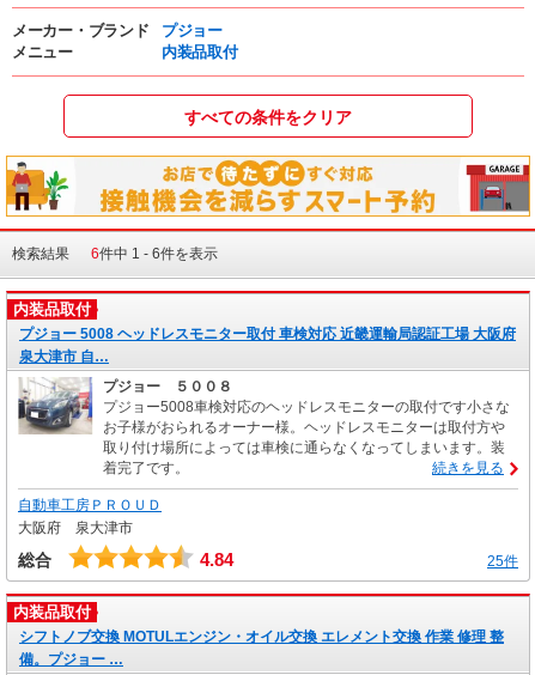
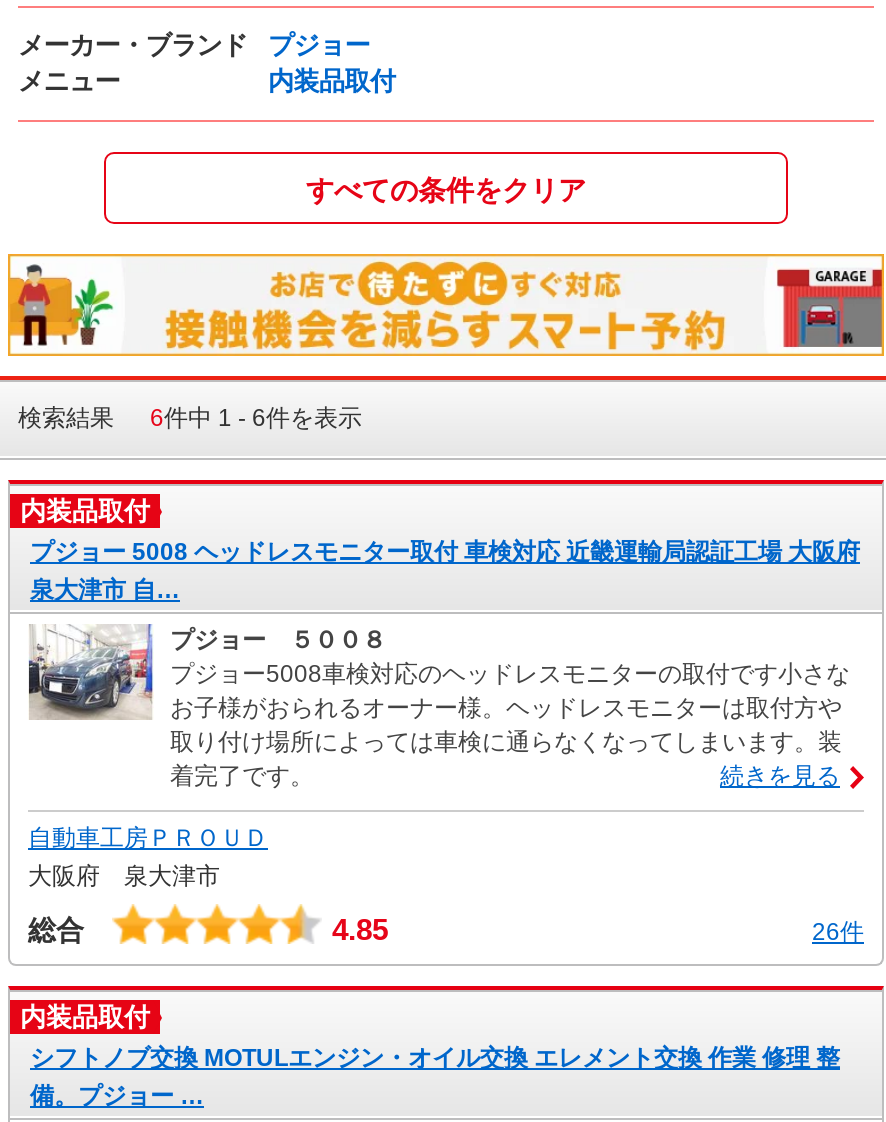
[200,549,233,569] 4.84 -> [332,911,388,945] 4.85
[487,553,518,569] 25件 -> [812,917,864,945] 26件

